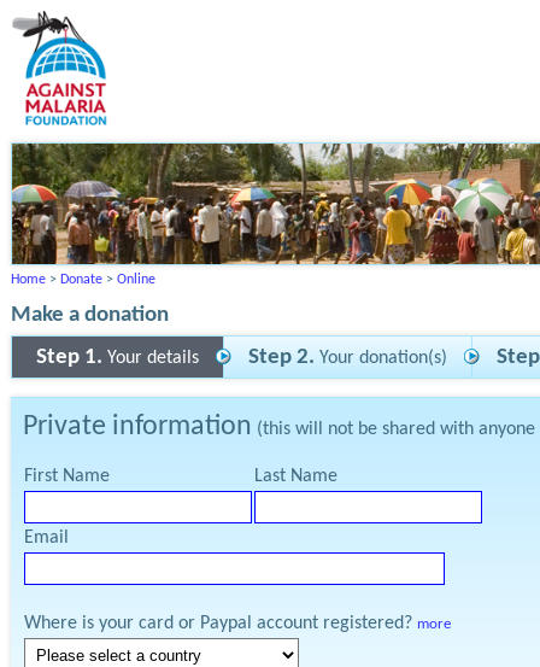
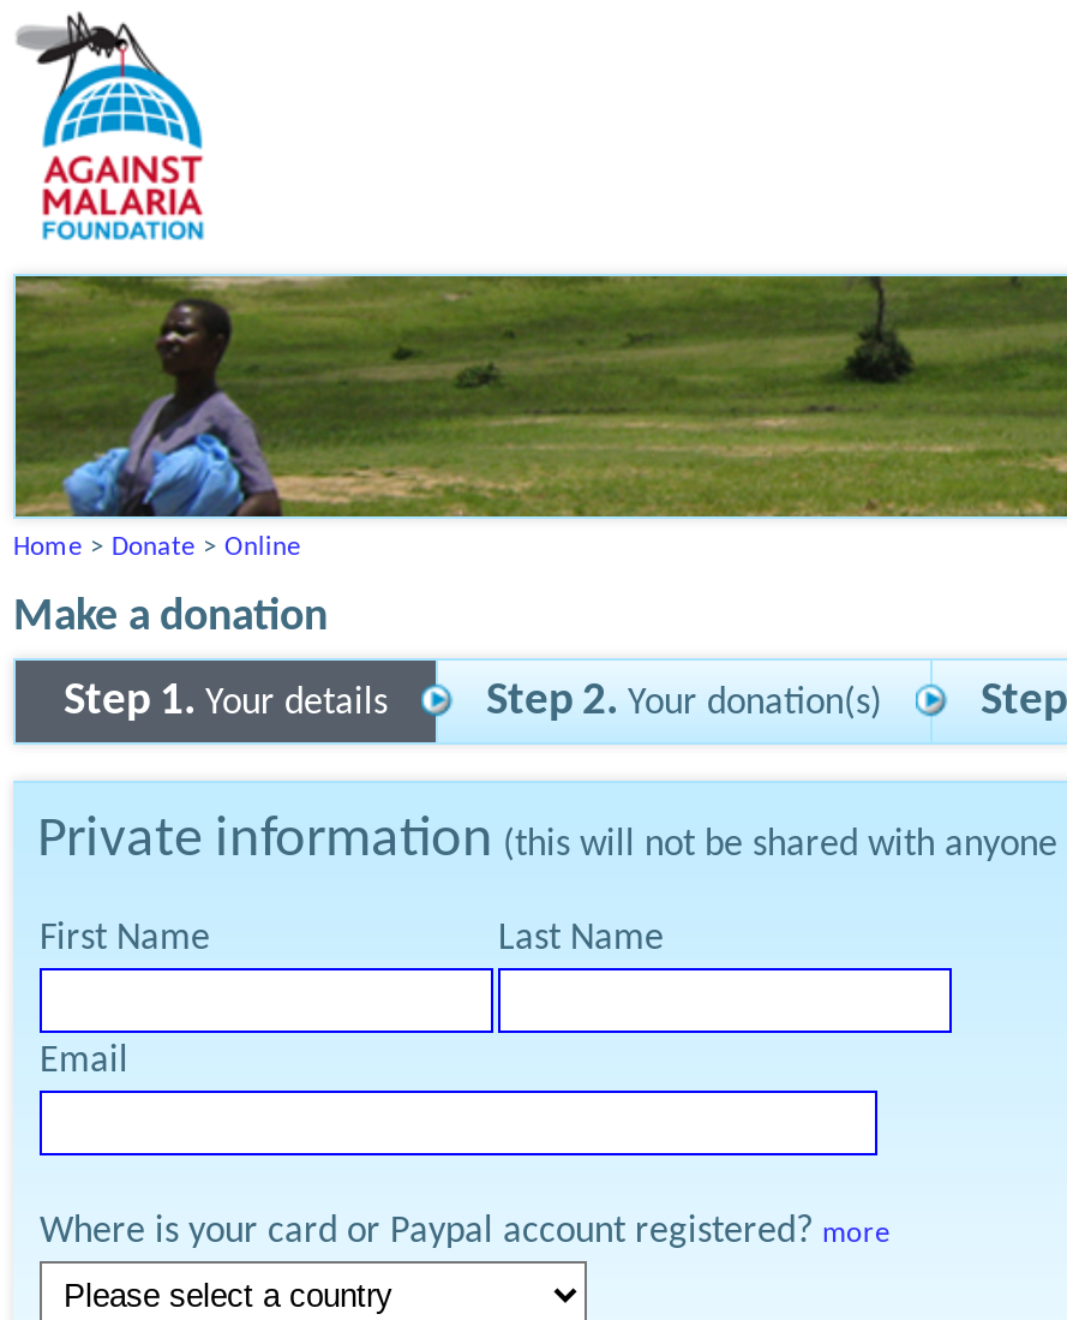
[11,142,536,265] [image] -> [13,274,1060,519] [image]

